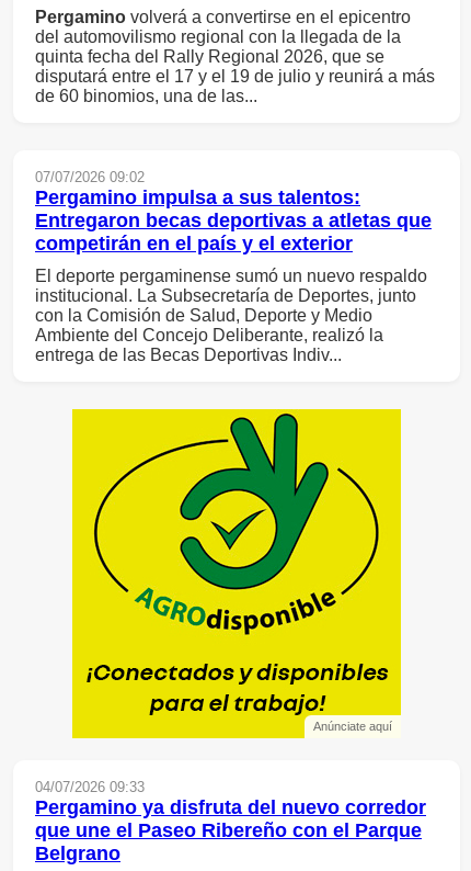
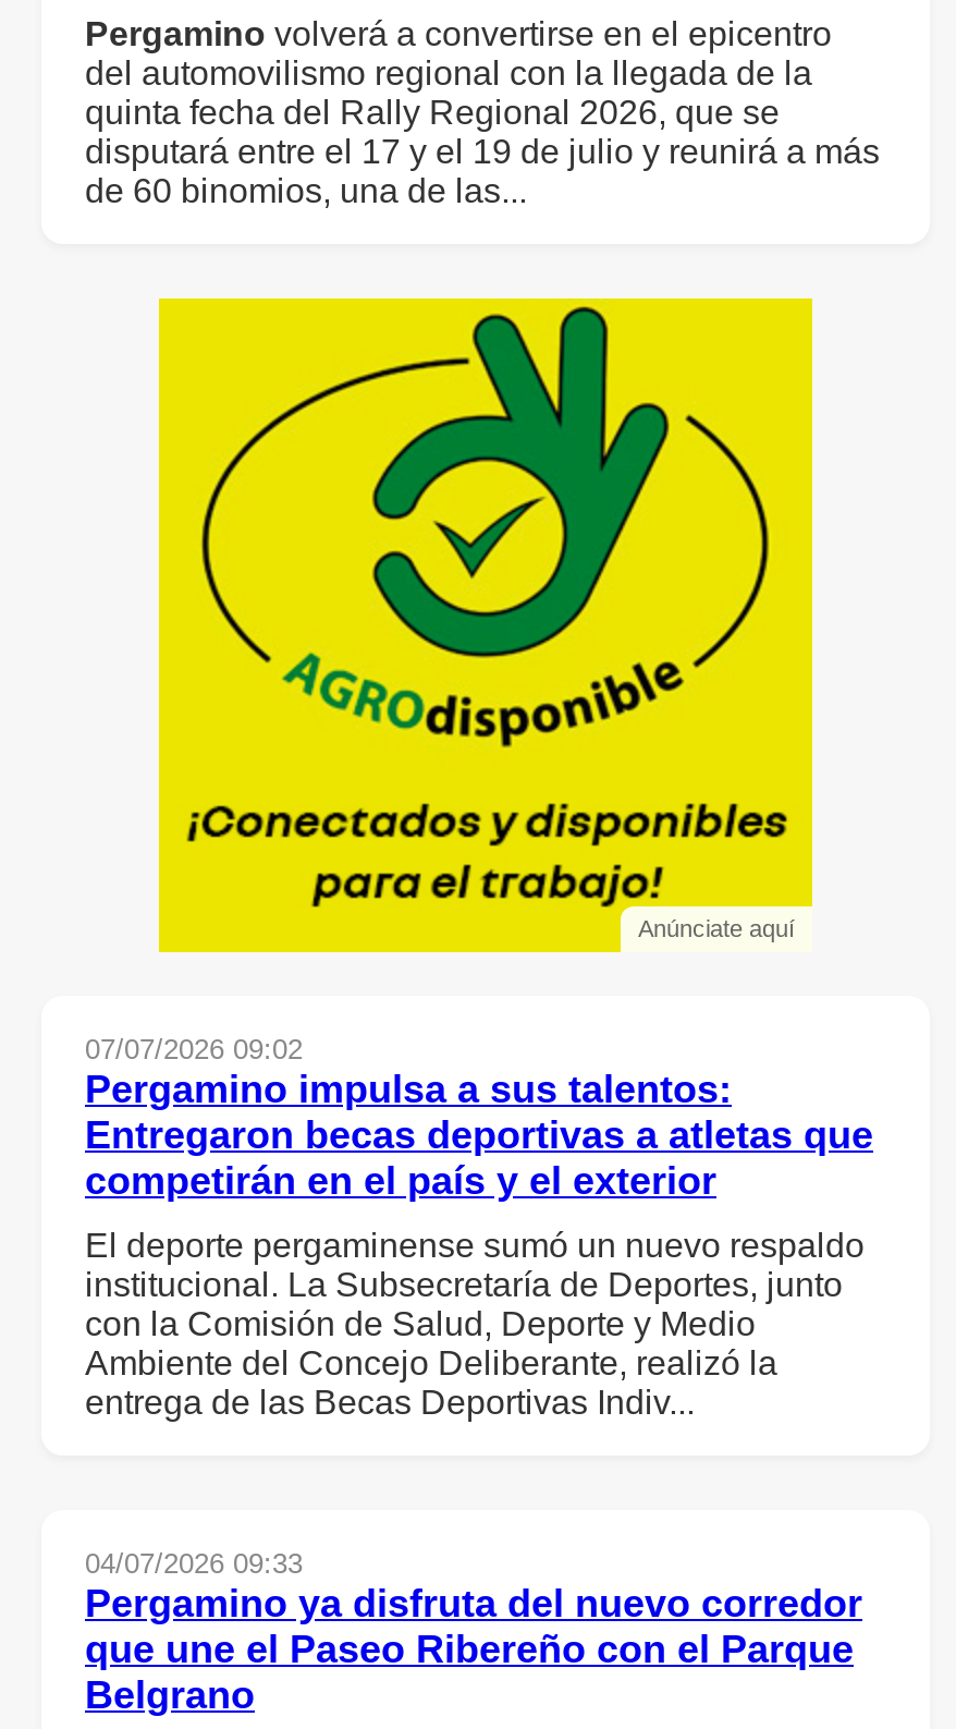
moved [35,169,432,364] -> [85,1033,873,1420]: 07/07/2026 09:02 | Pergamino impulsa a sus talentos: | Entregaron becas deportivas a atletas que | ... | Ambiente del Concejo Deliberante, realizó la | entrega de las Becas Deportivas Indiv...
moved [71,408,402,739] -> [157,296,814,954]: [image] | Anúnciate aquí

